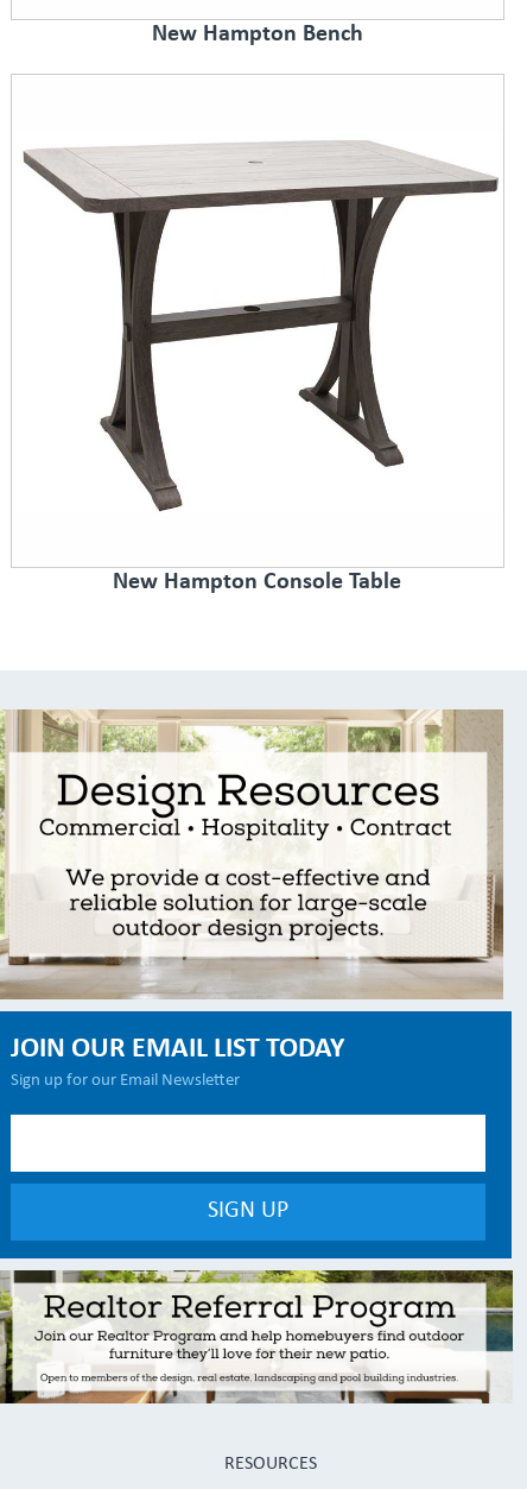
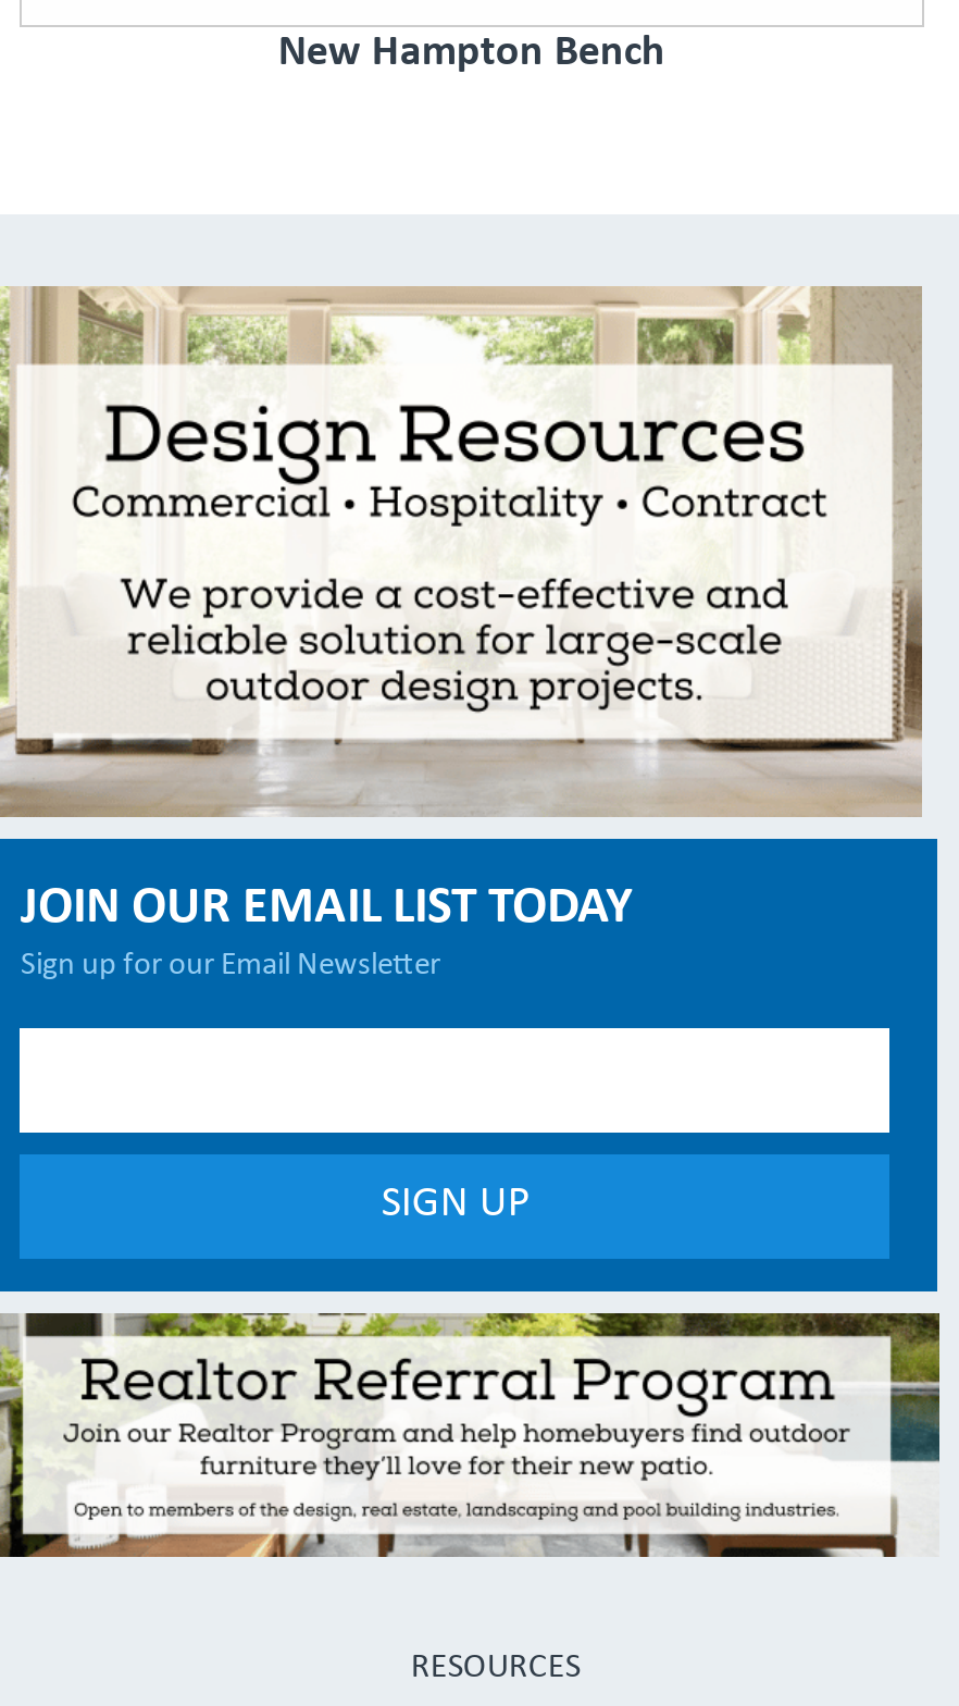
[23,141,499,512] [image] -> none
[113,570,402,594] New Hampton Console Table -> none

